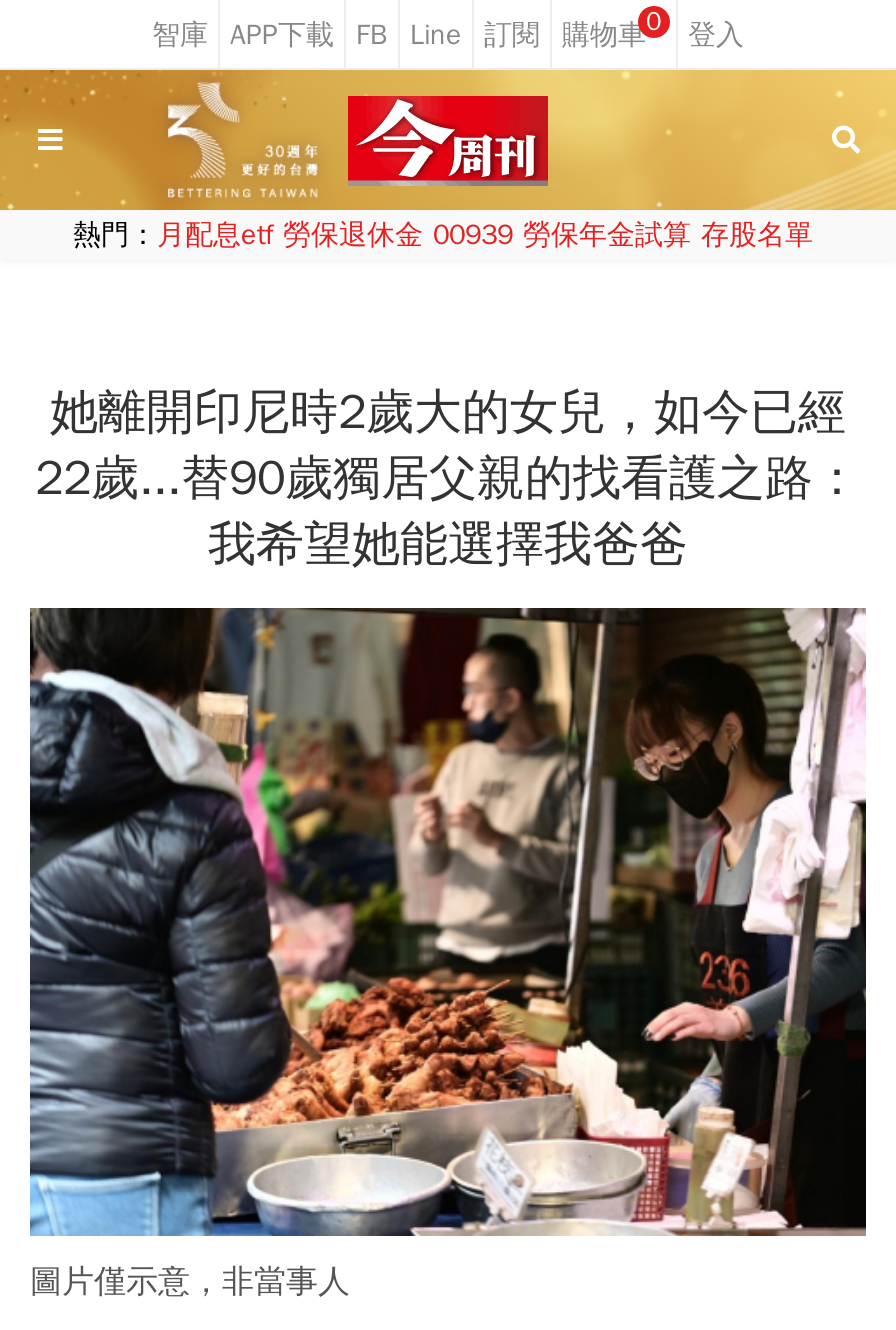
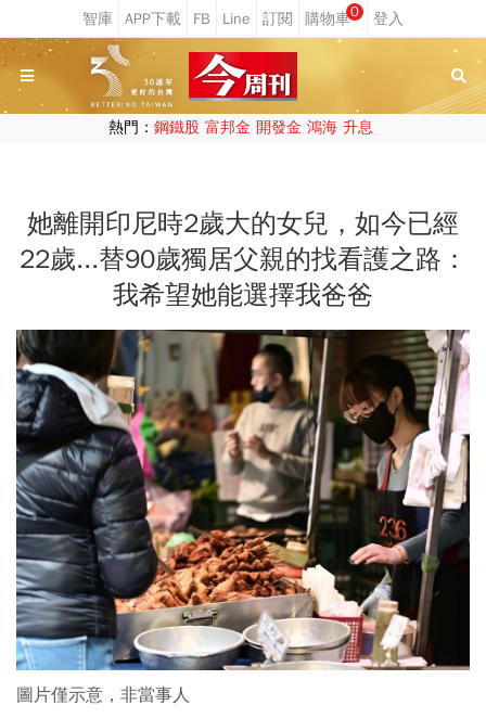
[73,218,813,252] 熱門：月配息etf 勞保退休金 00939 勞保年金試算 存股名單 -> [108,118,373,137] 熱門：鋼鐵股 富邦金 開發金 鴻海 升息

